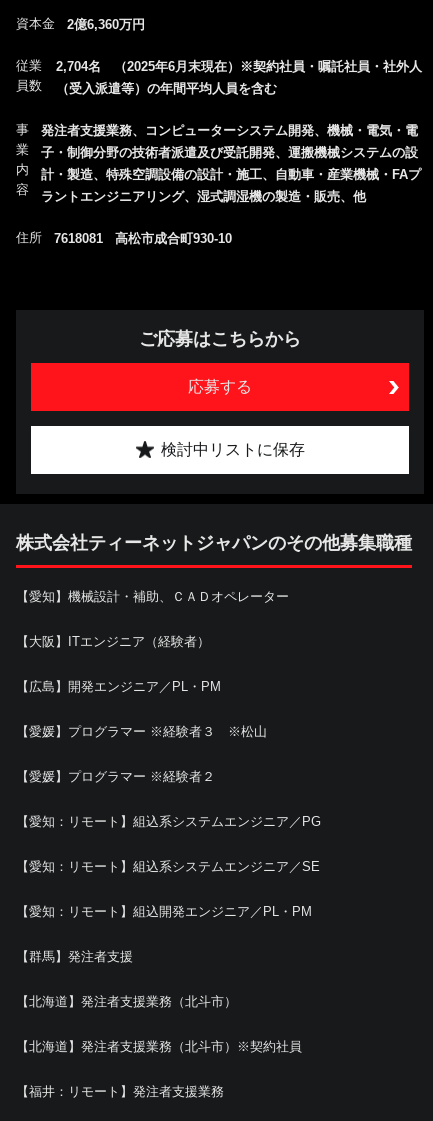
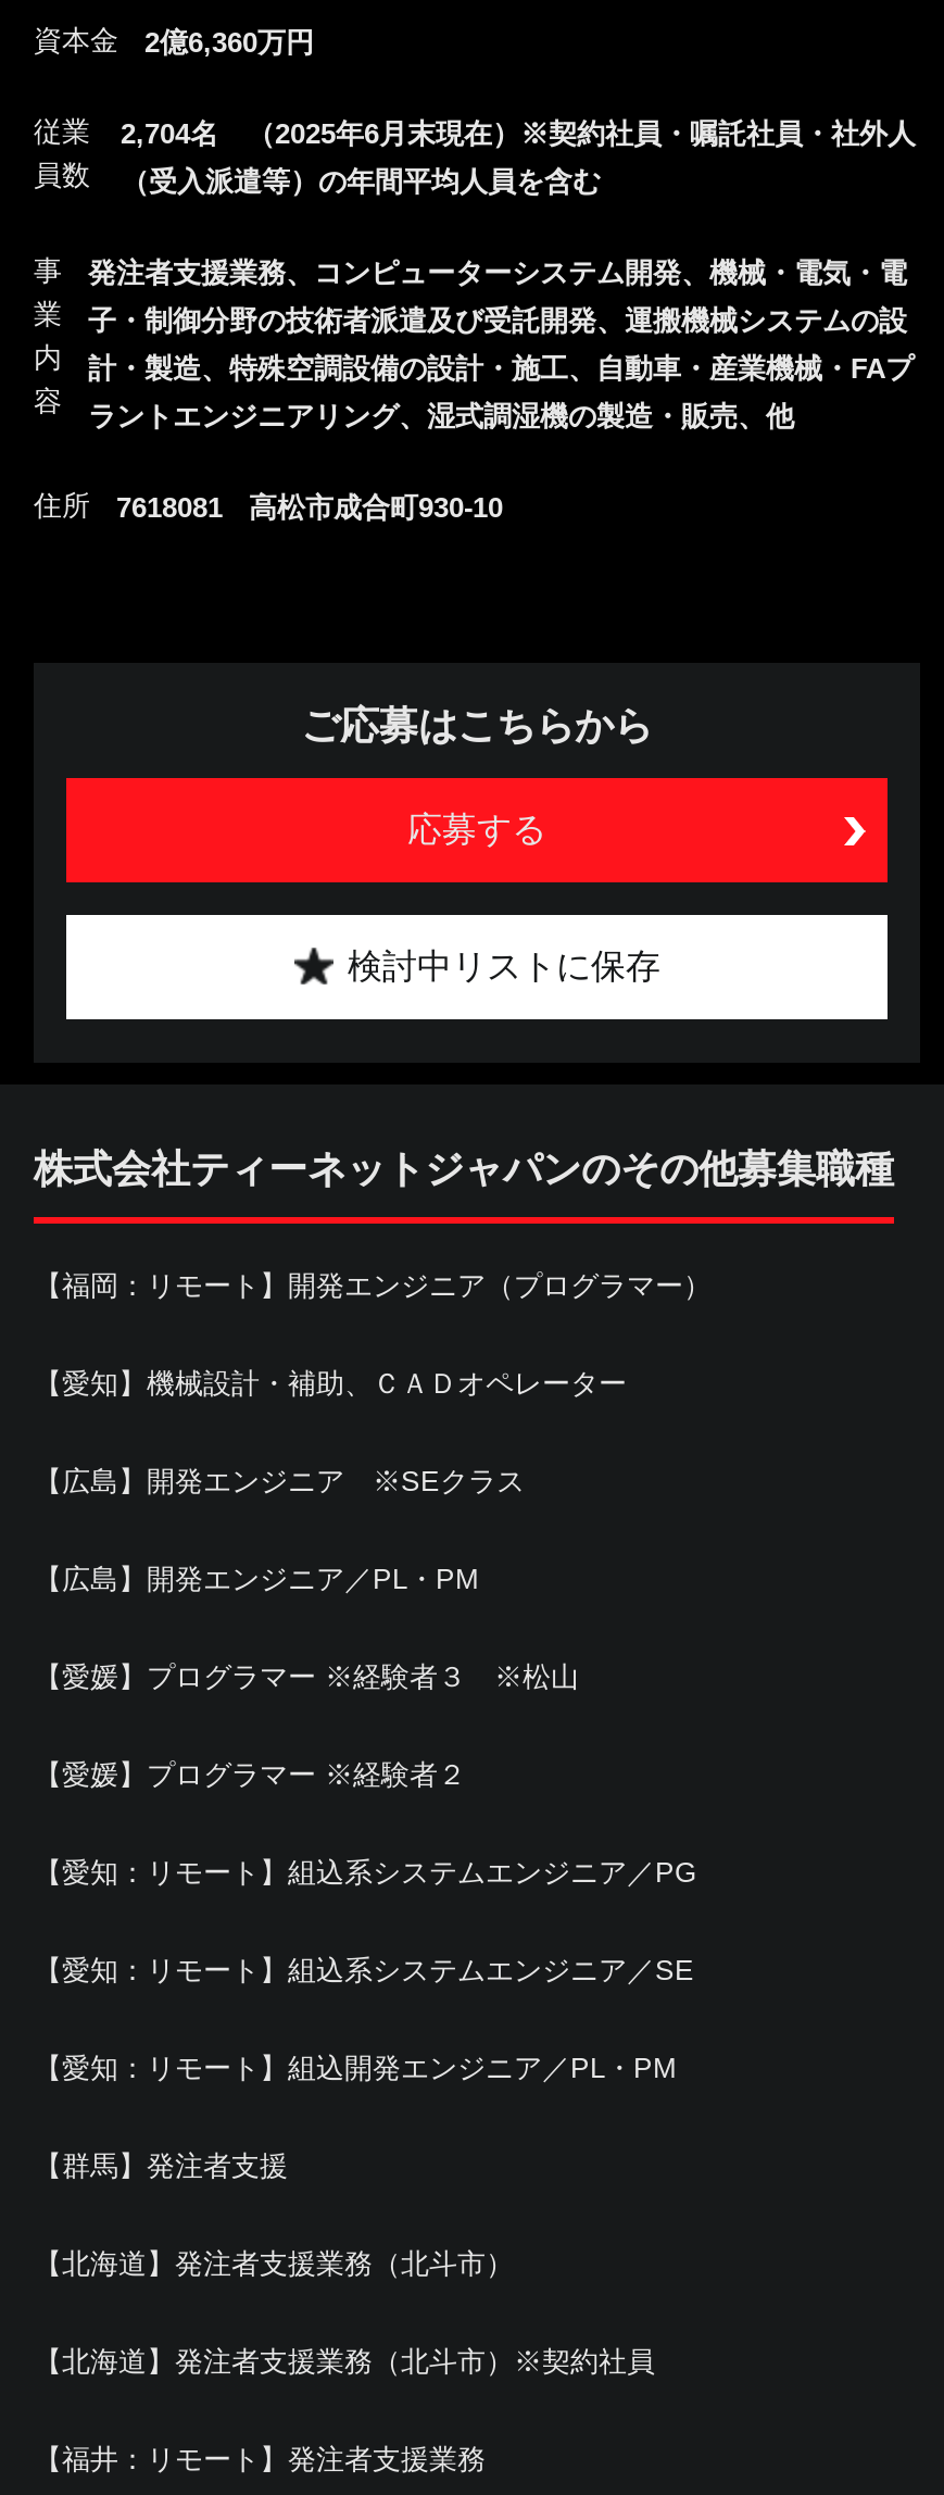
none -> [34,1269,712,1302] 【福岡：リモート】開発エンジニア（プログラマー）
[16,634,210,649] 【大阪】ITエンジニア（経験者） -> [34,1465,525,1497] 【広島】開発エンジニア ※SEクラス

